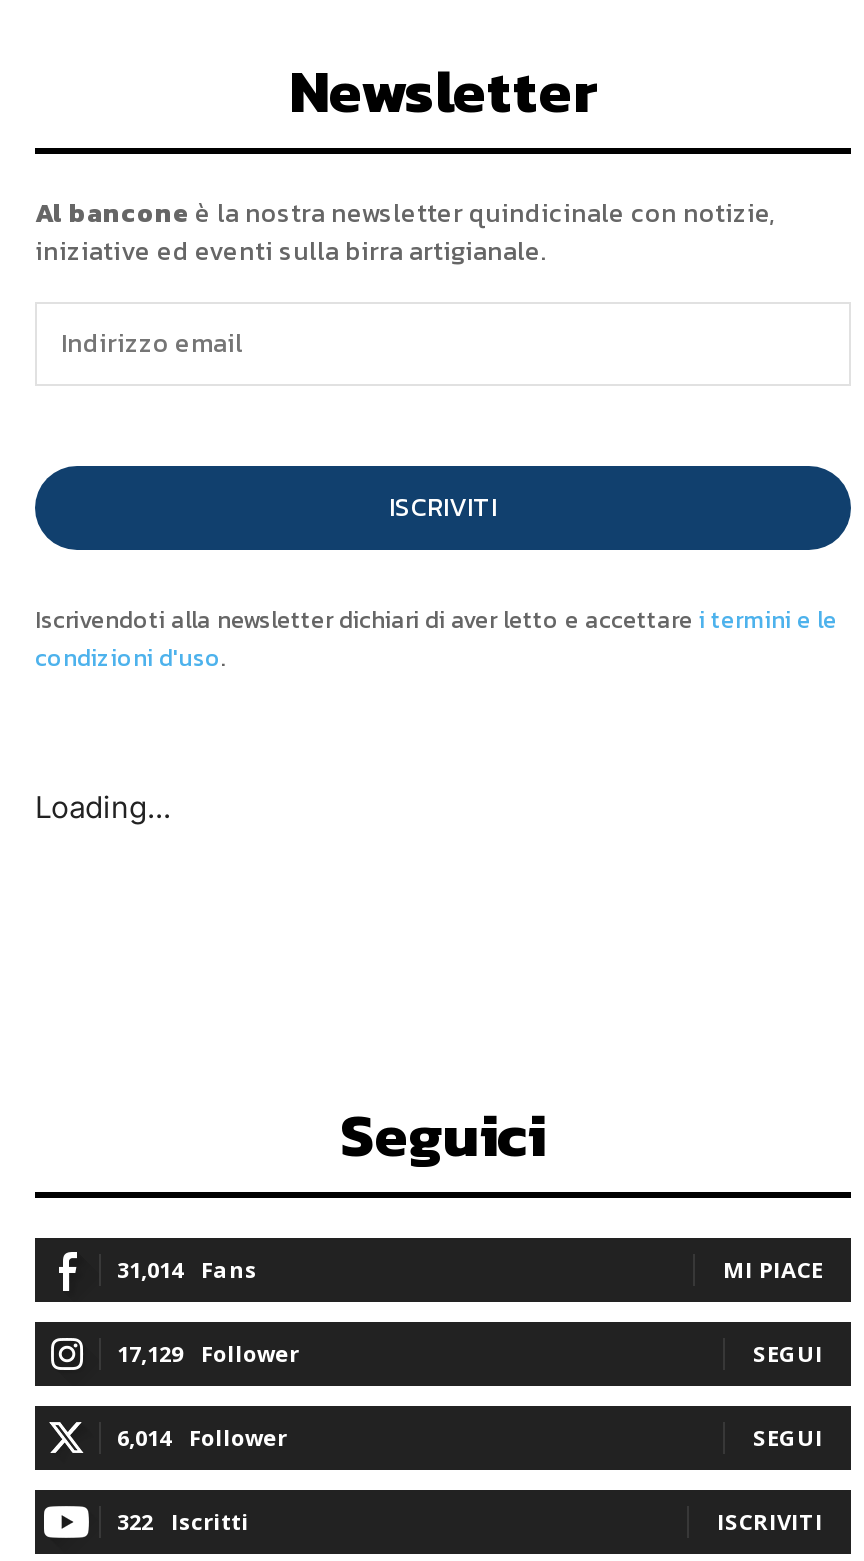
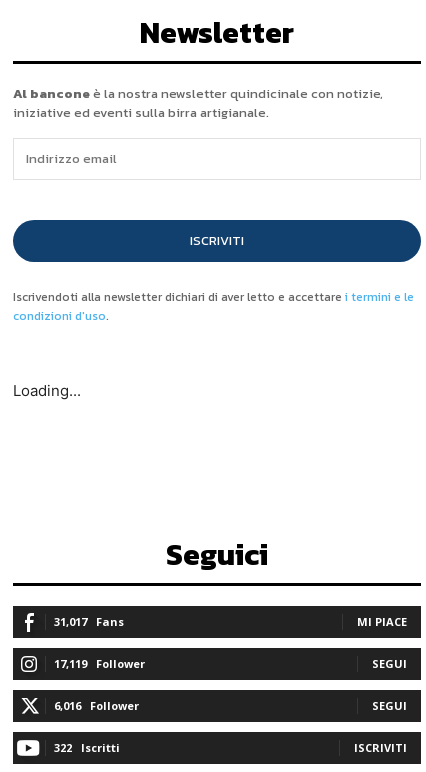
[117,1253,257,1283] 31,014 Fans -> [54,614,124,629] 31,017 Fans
[117,1337,299,1367] 17,129 Follower -> [54,656,145,671] 17,119 Follower
[117,1421,287,1451] 6,014 Follower -> [54,698,139,713] 6,016 Follower

